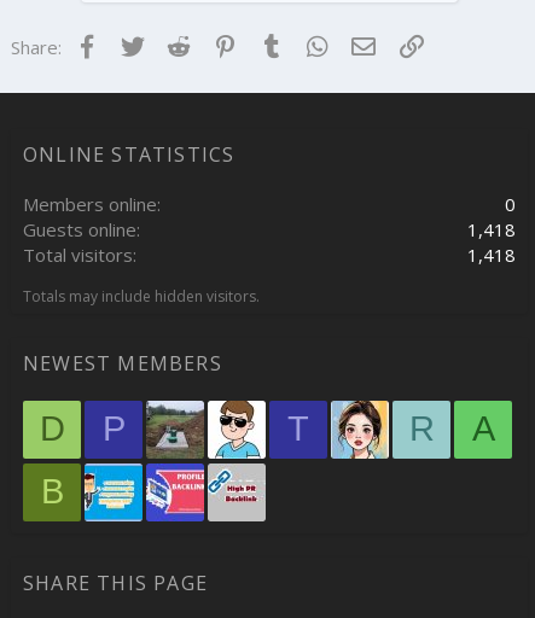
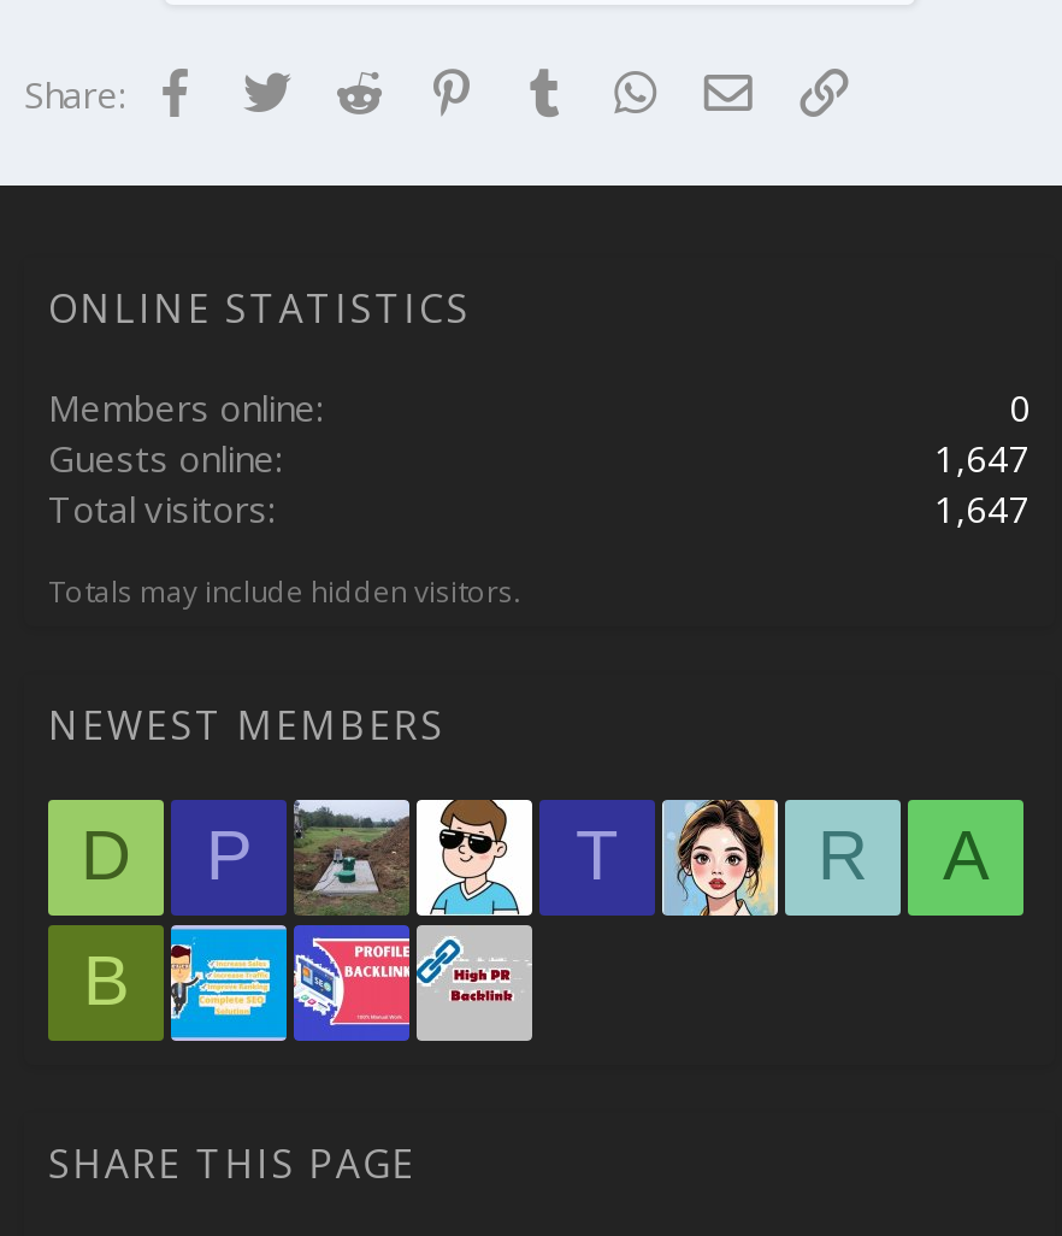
[467,217,516,241] 1,418 -> [934,433,1031,481] 1,647
[467,242,516,266] 1,418 -> [934,483,1031,532] 1,647

